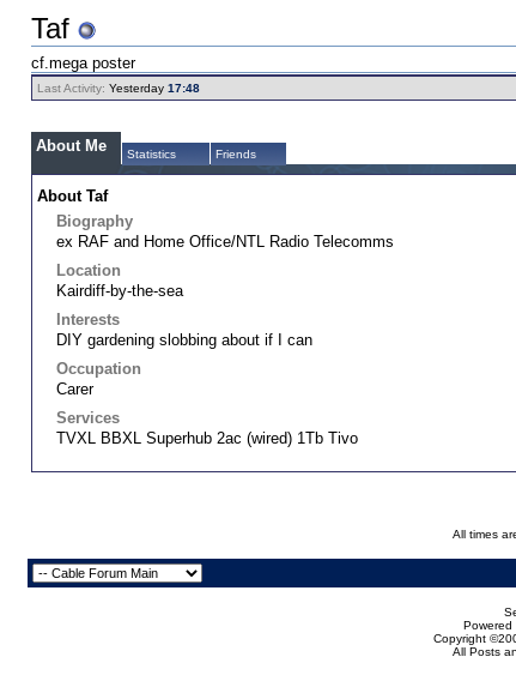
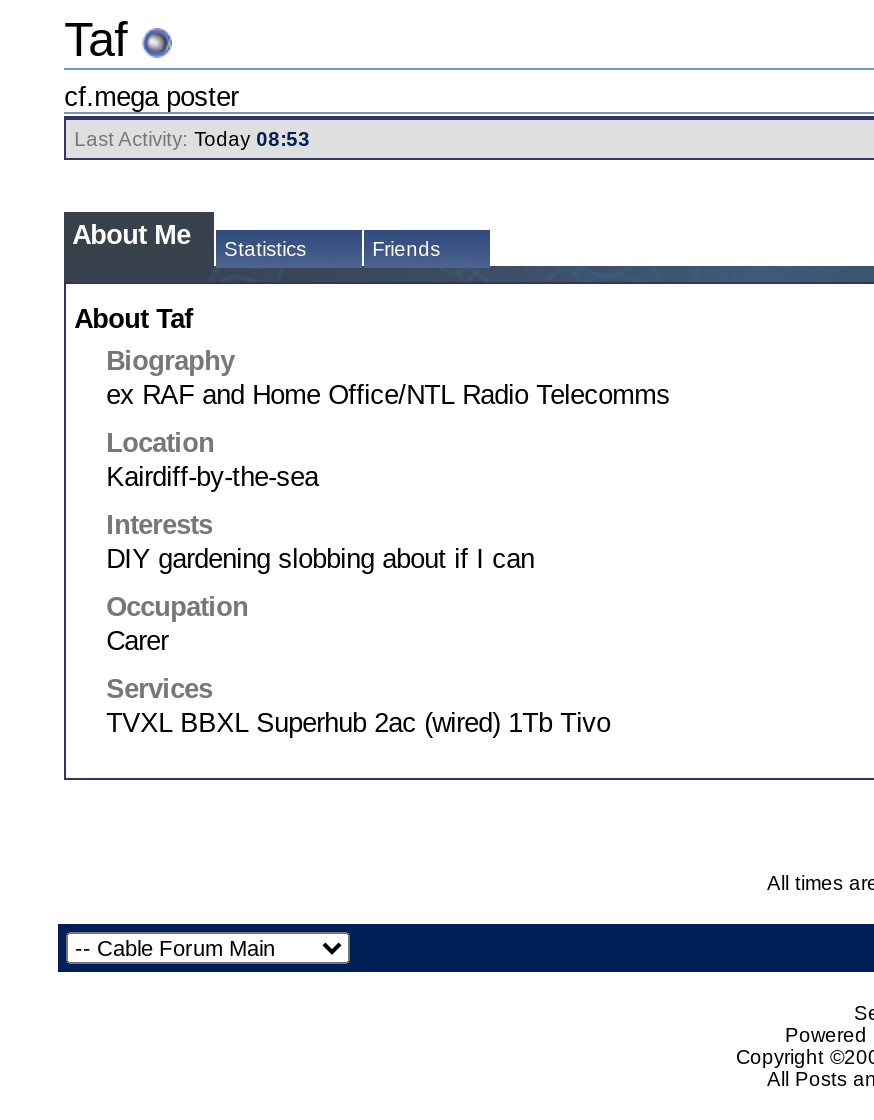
[37,81,200,94] Last Activity: Yesterday 17:48 -> [74,127,310,149] Last Activity: Today 08:53

